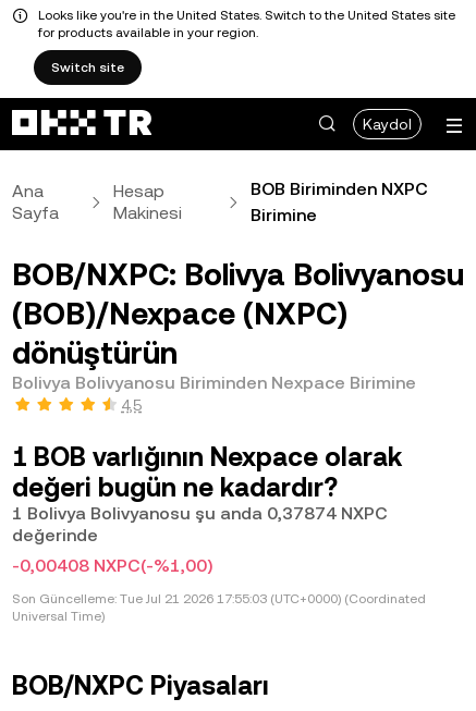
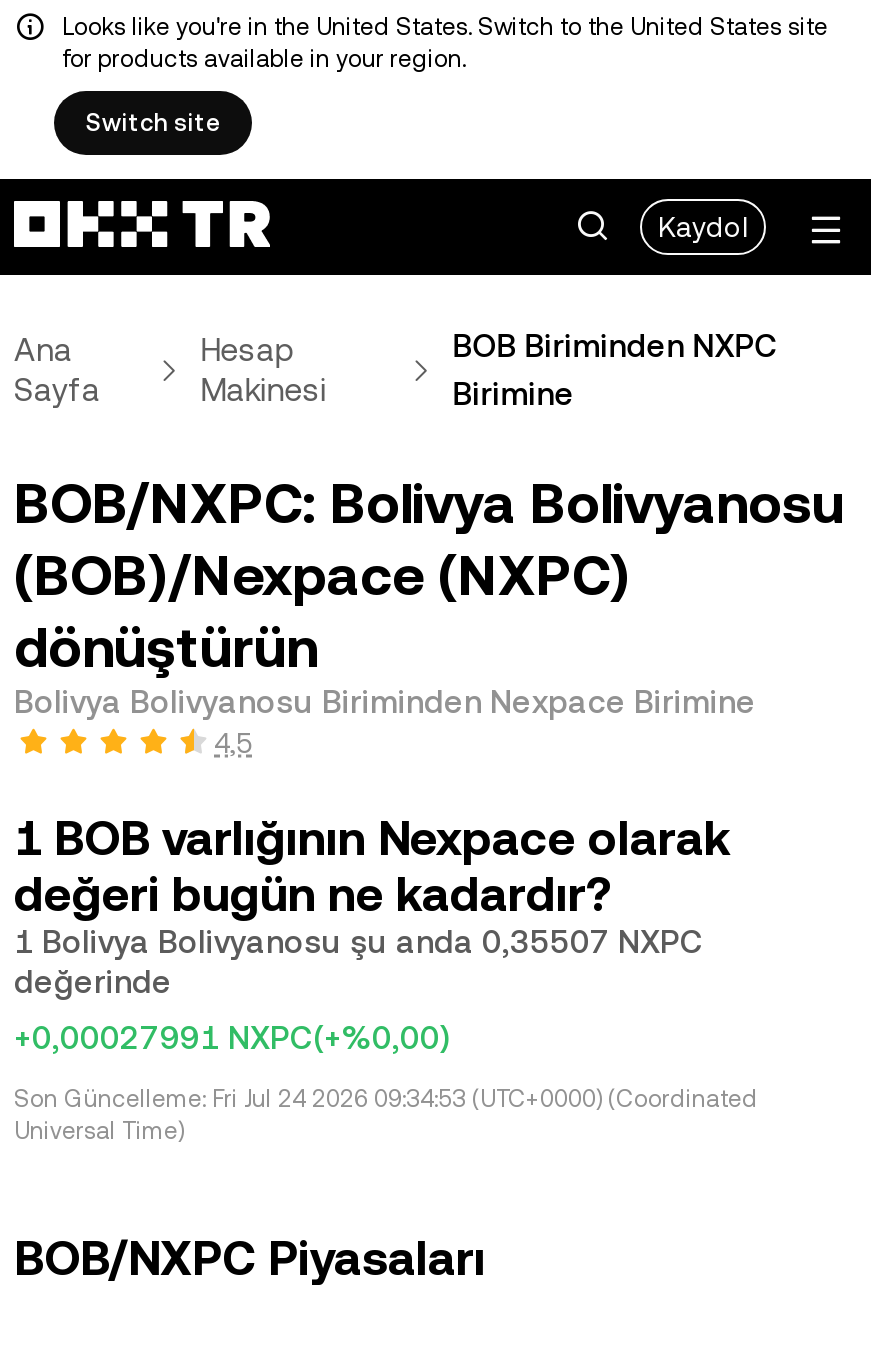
[12,503,388,524] 1 Bolivya Bolivyanosu şu anda 0,37874 NXPC -> [14,923,704,961] 1 Bolivya Bolivyanosu şu anda 0,35507 NXPC
[12,555,212,576] -0,00408 NXPC(-%1,00) -> [14,1019,450,1057] +0,00027991 NXPC(+%0,00)
[12,591,426,606] Son Güncelleme: Tue Jul 21 2026 17:55:03 (UTC+0000) (Coordinated -> [14,1085,758,1113] Son Güncelleme: Fri Jul 24 2026 09:34:53 (UTC+0000) (Coordinated

